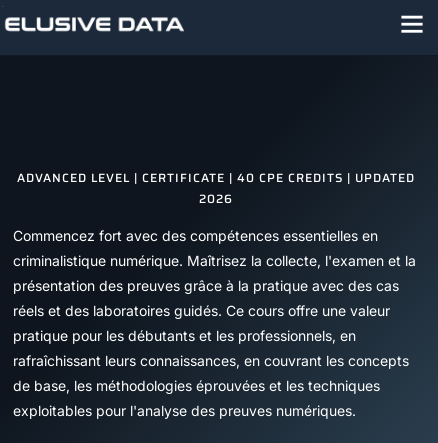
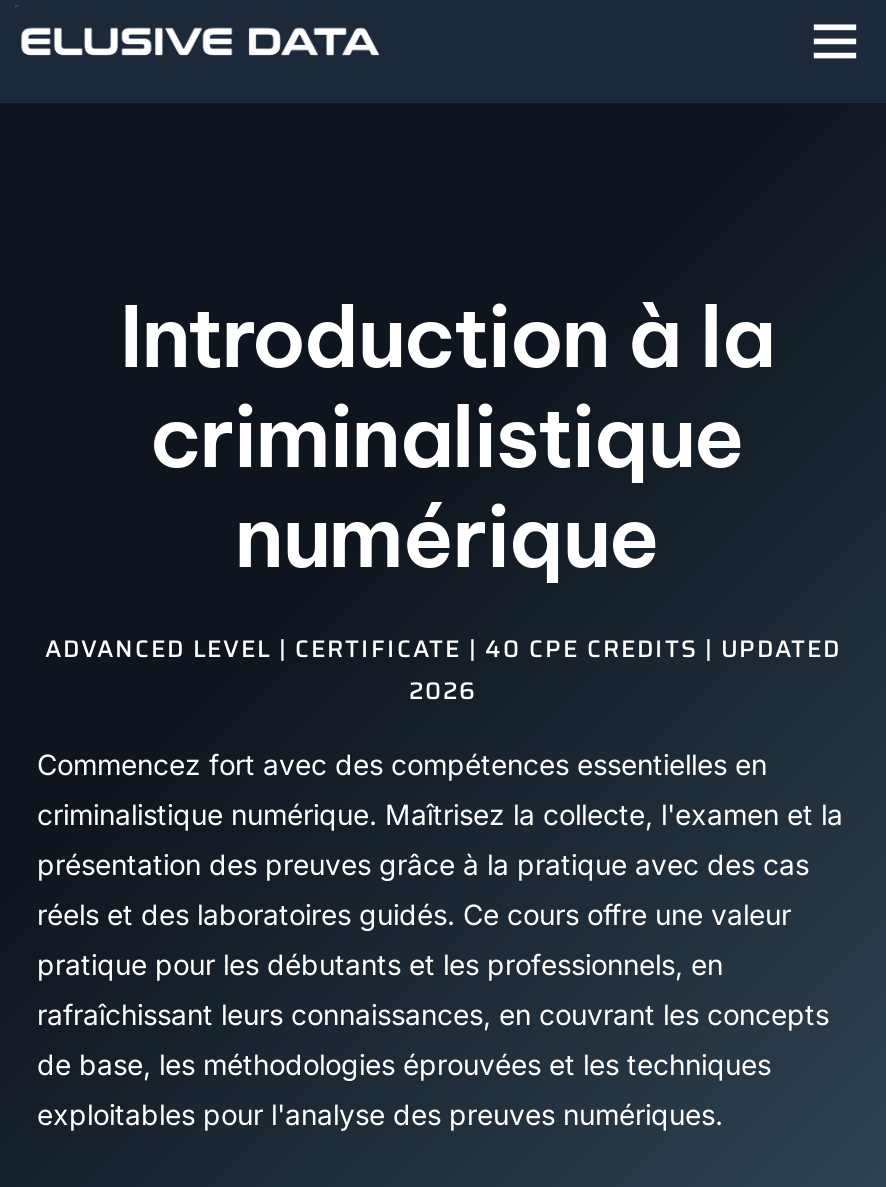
none -> [119,283,773,589] Introduction à la | criminalistique | numérique

